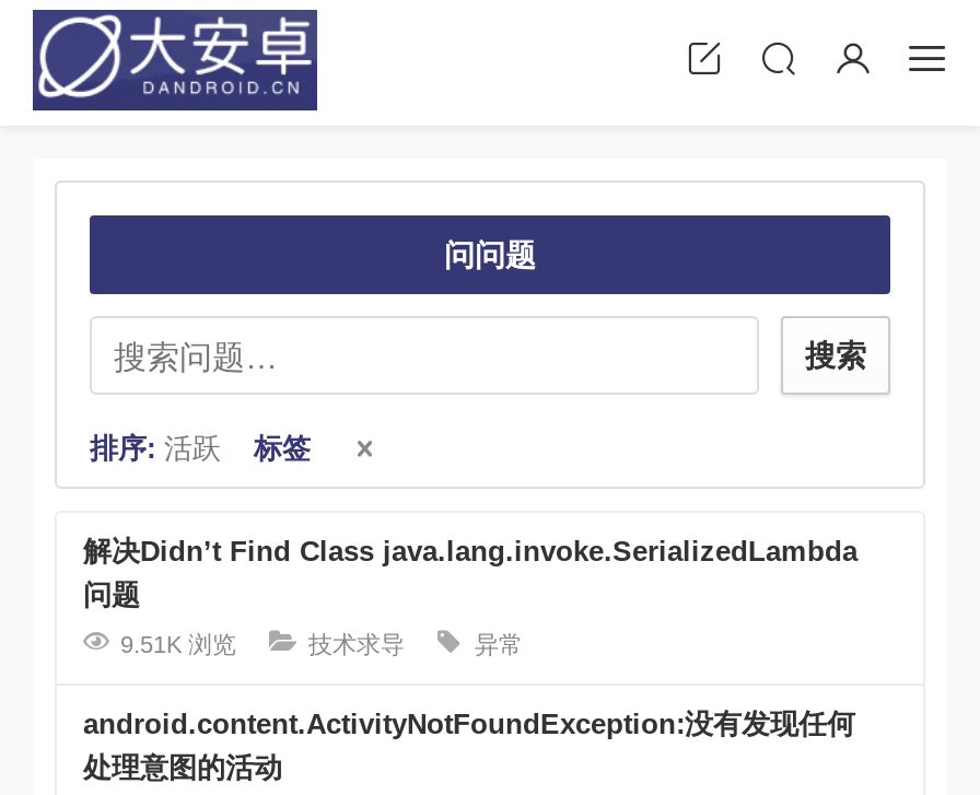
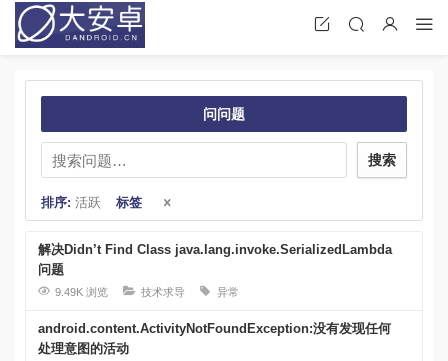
[120,631,236,657] 9.51K 浏览 -> [55,286,108,298] 9.49K 浏览

